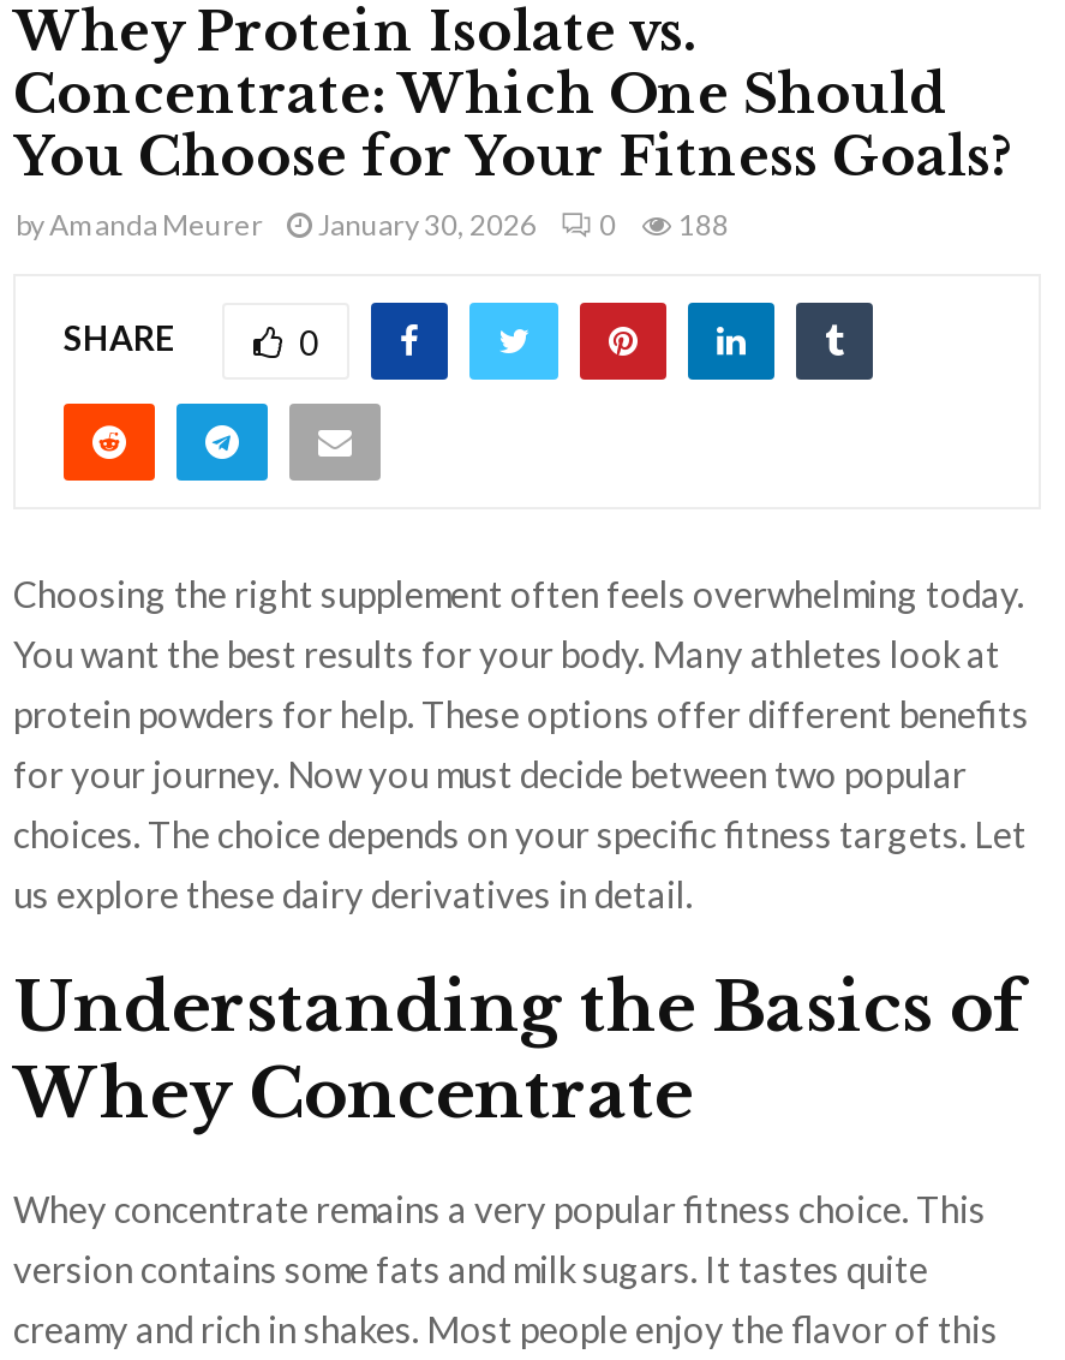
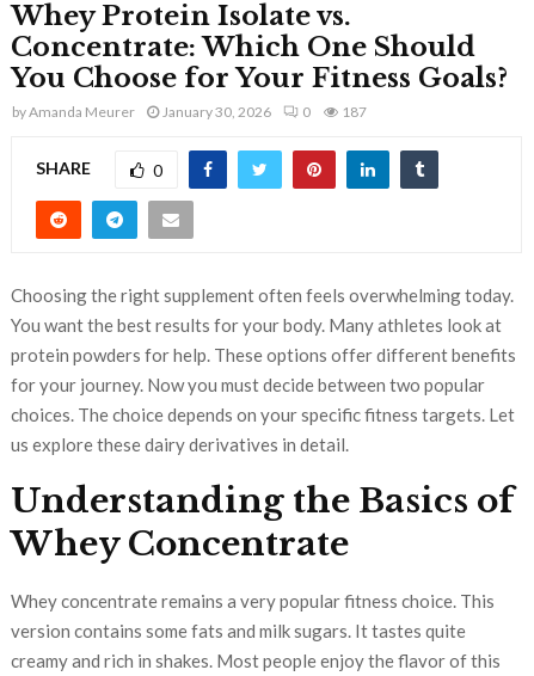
[16,207,729,243] byAmanda Meurer January 30, 2026 0 188 -> [12,103,367,121] byAmanda Meurer January 30, 2026 0 187

